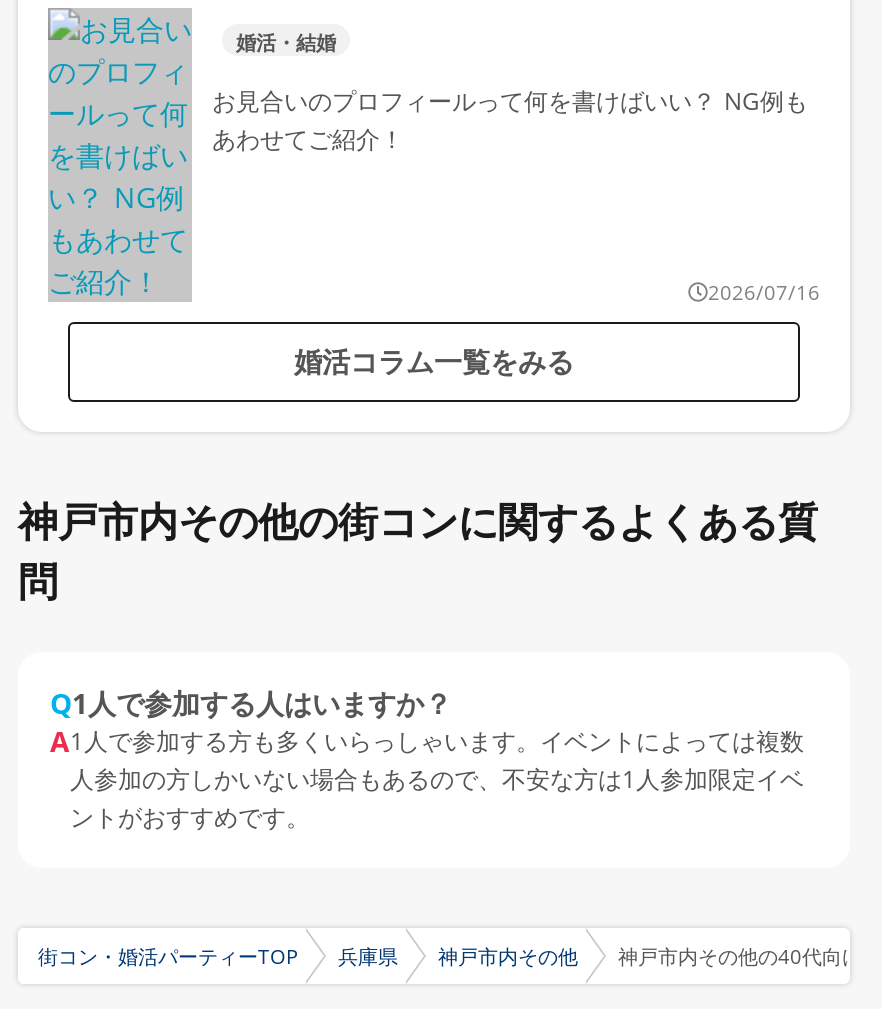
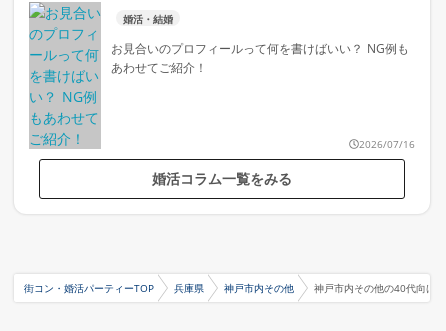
[18,494,818,834] 神戸市内その他の街コンに関するよくある質 | 問 | Q1人で参加する人はいますか？ | A1人で参加する方も多くいらっしゃいます。イベントによっては複数 | 人参加の方しかいない場合もあるので、不安な方は1人参加限定イベ | ントがおすすめです。 -> none

